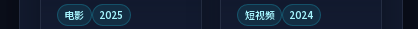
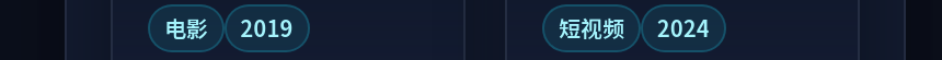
[64,7,123,22] 电影 2025 -> [164,11,293,44] 电影 2019

